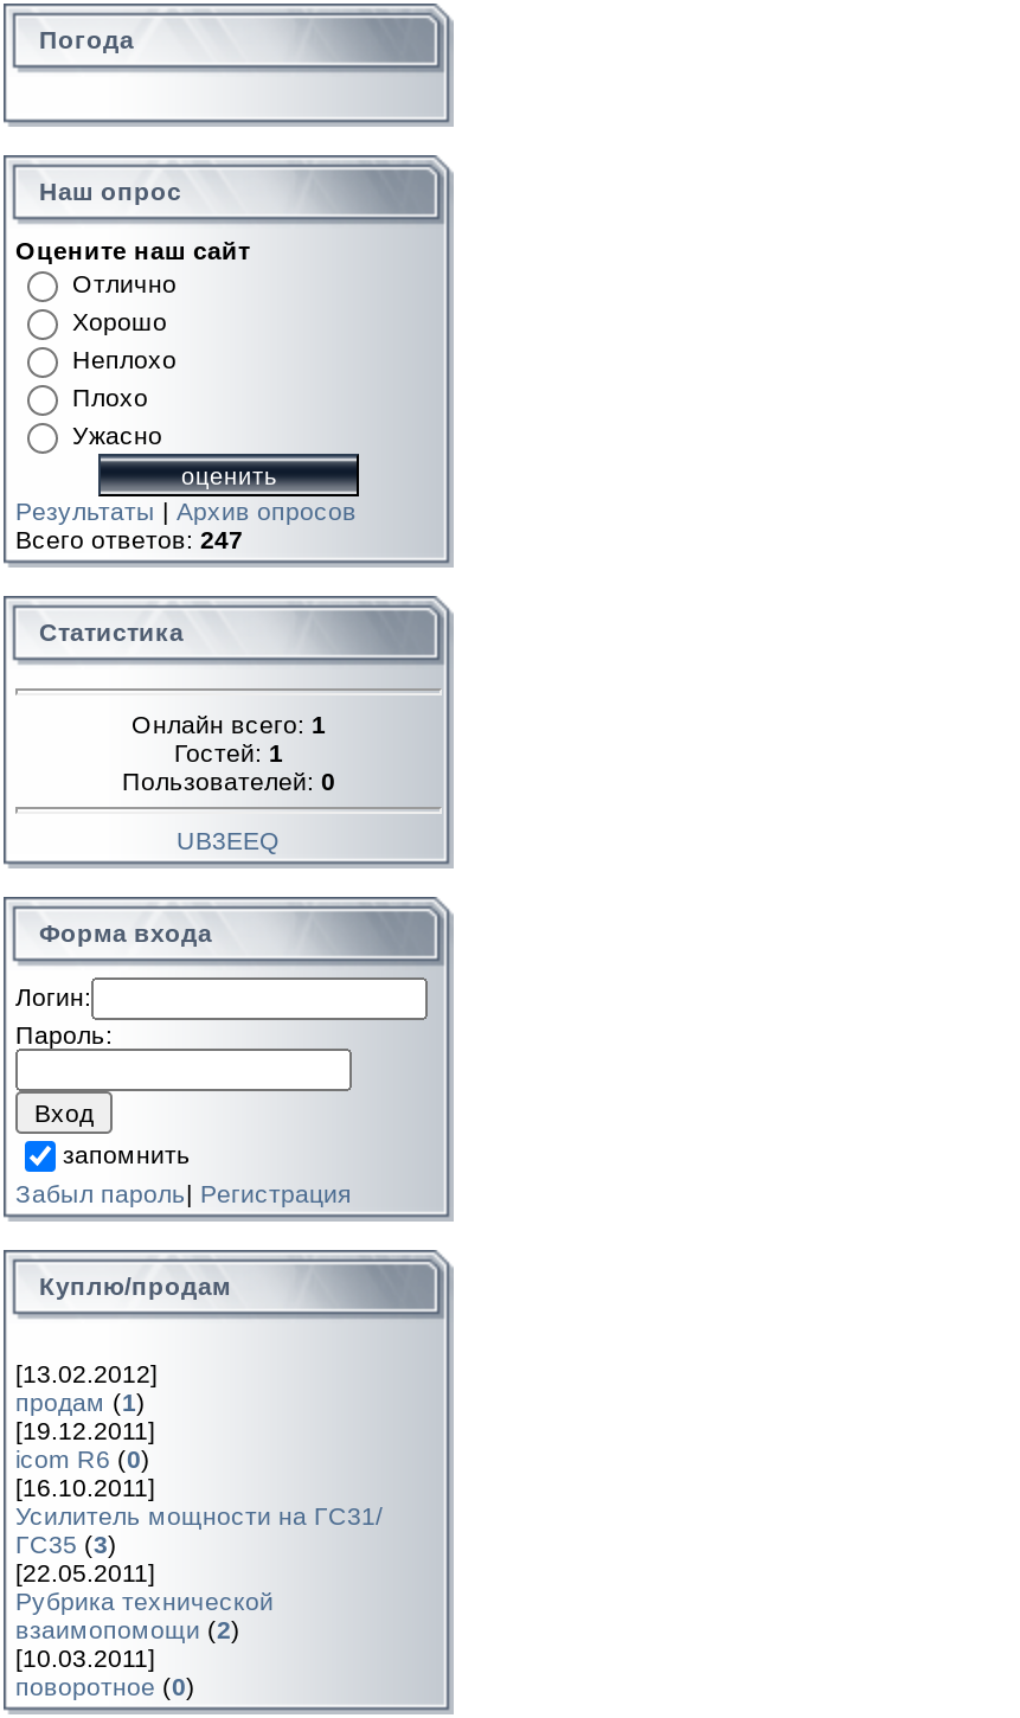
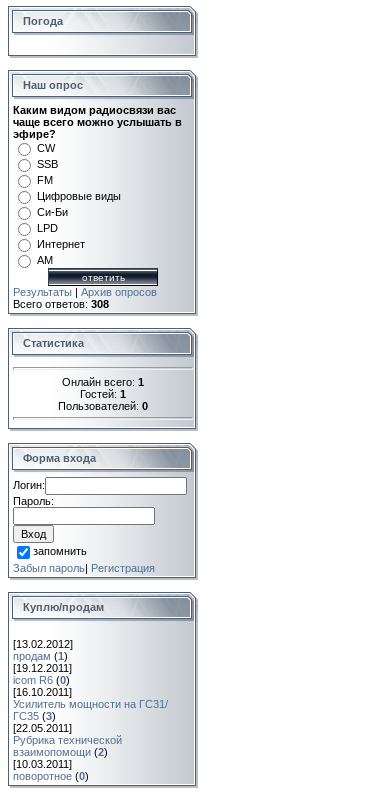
[15,236,250,449] Оцените наш сайт | Отлично | Хорошо | Неплохо | Плохо | Ужасно -> [13,104,182,266] Каким видом радиосвязи вас | чаще всего можно услышать в | эфире? | CW | SSB | FM | Цифровые виды | Си-Би | LPD | Интернет | AM
[15,525,243,553] Всего ответов:247 -> [13,298,109,310] Всего ответов:308
moved [136,601,449,703] -> [64,330,196,373]: [image]
[177,827,281,855] UB3EEQ -> none

